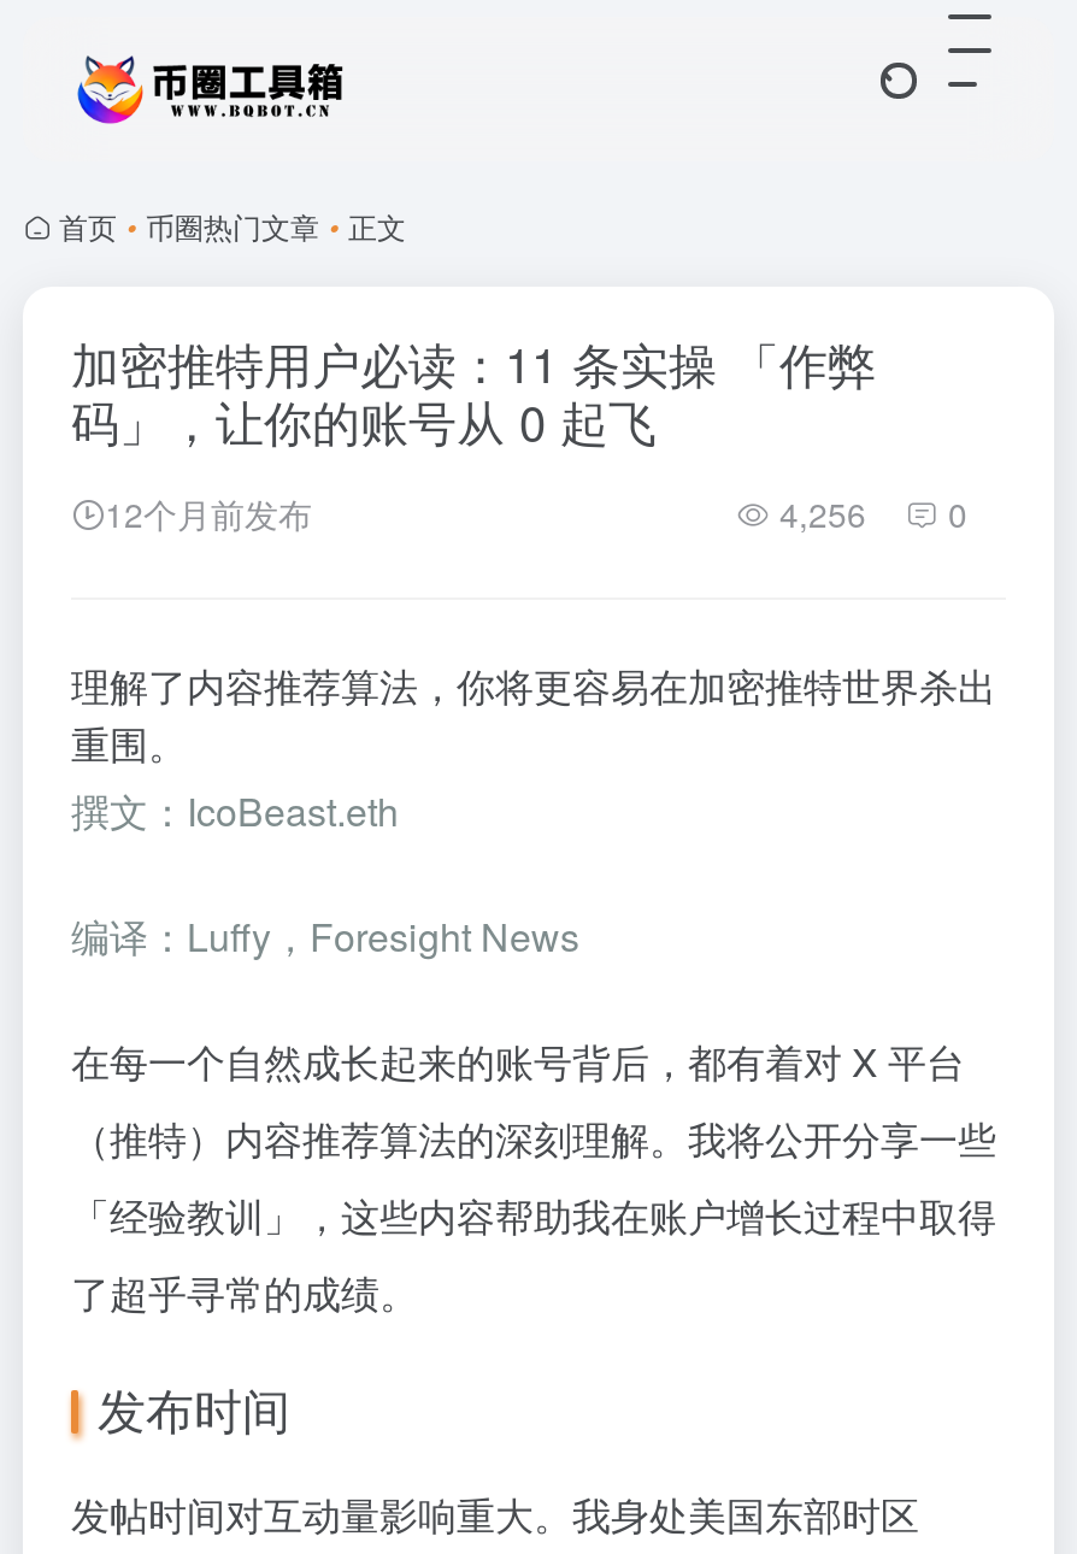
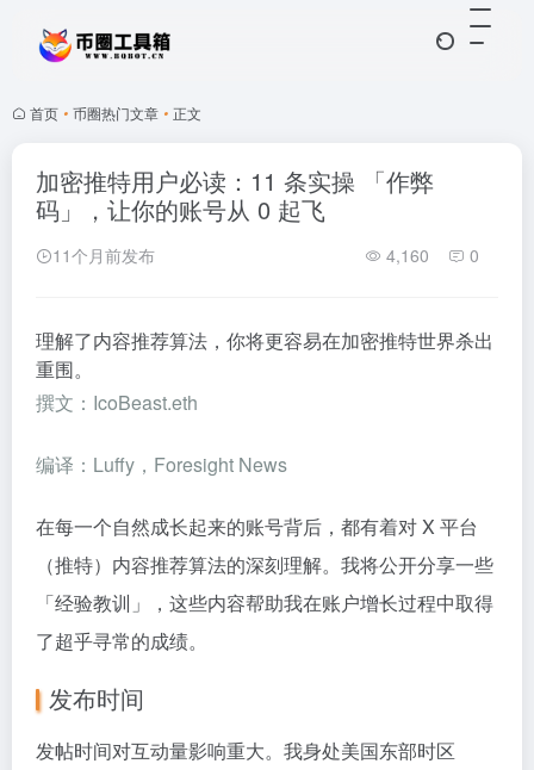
[105,489,312,537] 12个月前发布 -> [52,243,155,267] 11个月前发布
[770,489,967,537] 4,256 0 -> [381,243,479,267] 4,160 0

